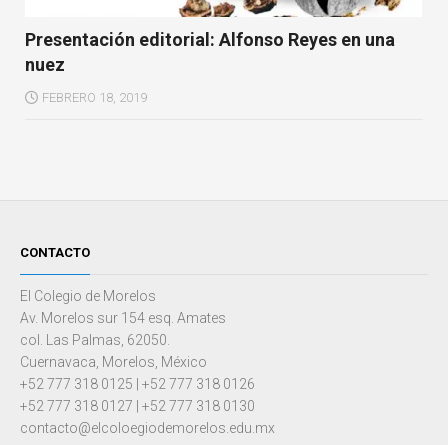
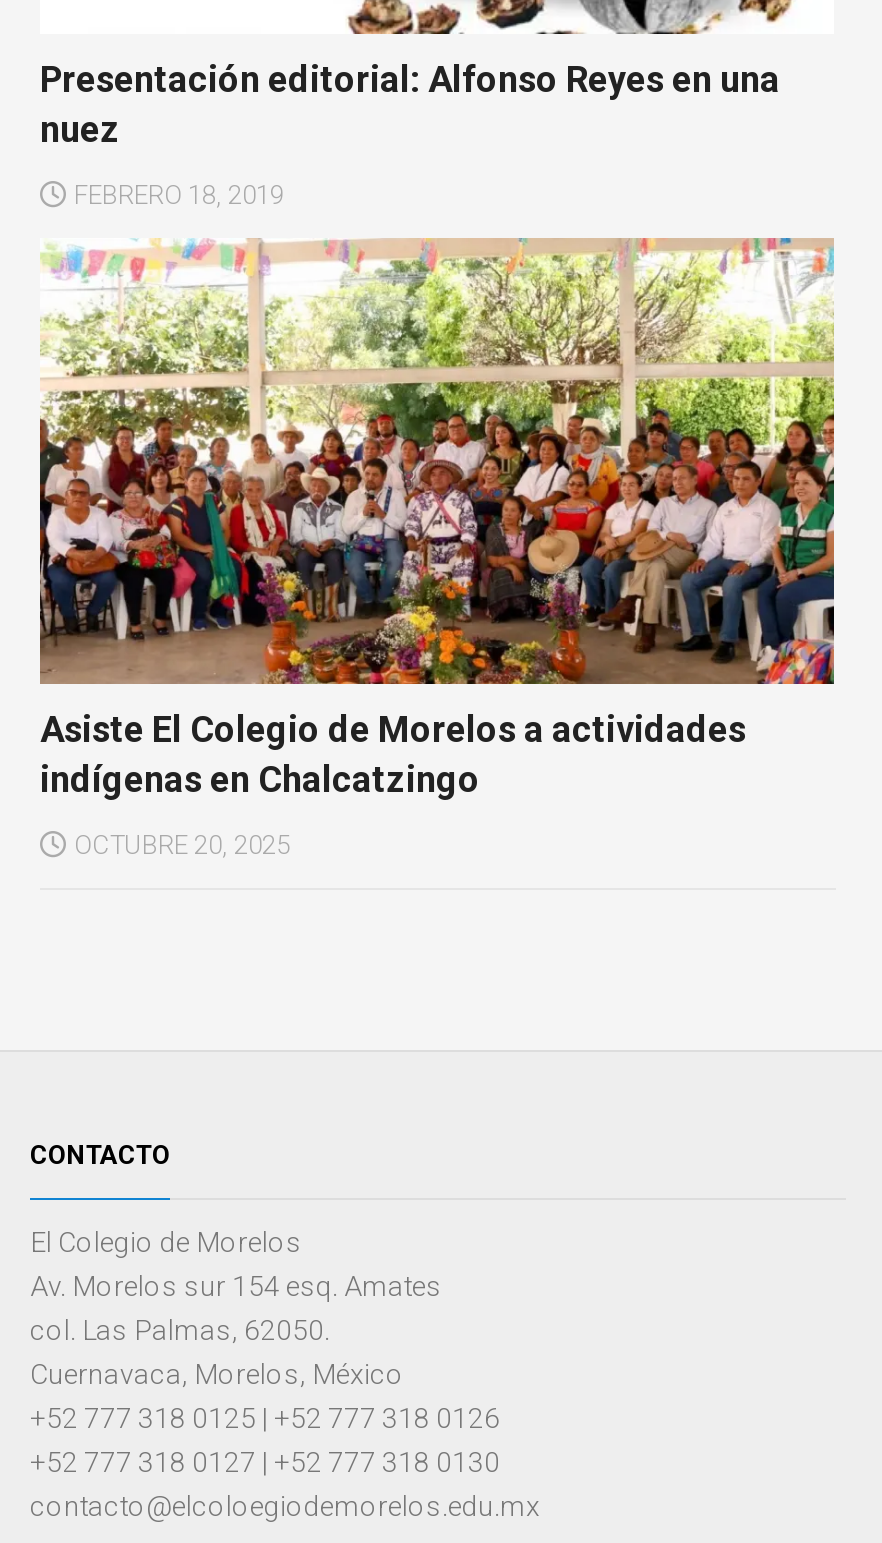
none -> [38,236,836,859] [image] | Asiste El Colegio de Morelos a actividades | indígenas en Chalcatzingo | OCTUBRE 20, 2025

